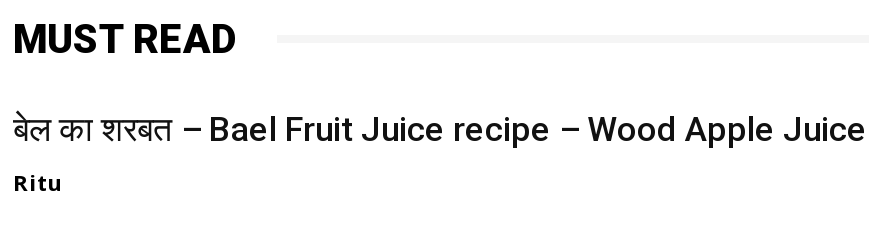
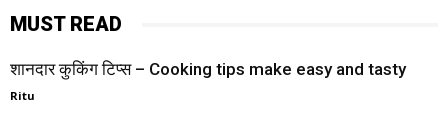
[13,108,867,148] बेल का शरबत – Bael Fruit Juice recipe – Wood Apple Juice -> [10,59,406,79] शानदार कुकिंग टिप्स – Cooking tips make easy and tasty

